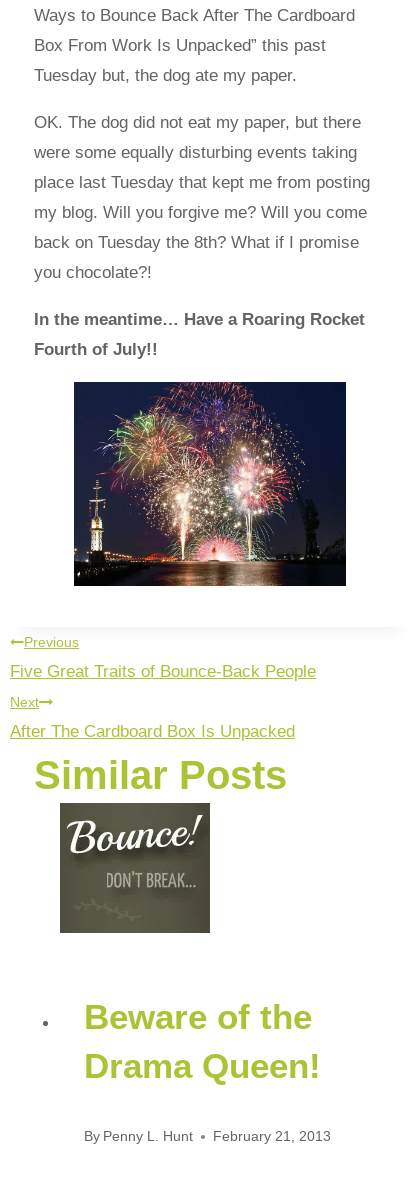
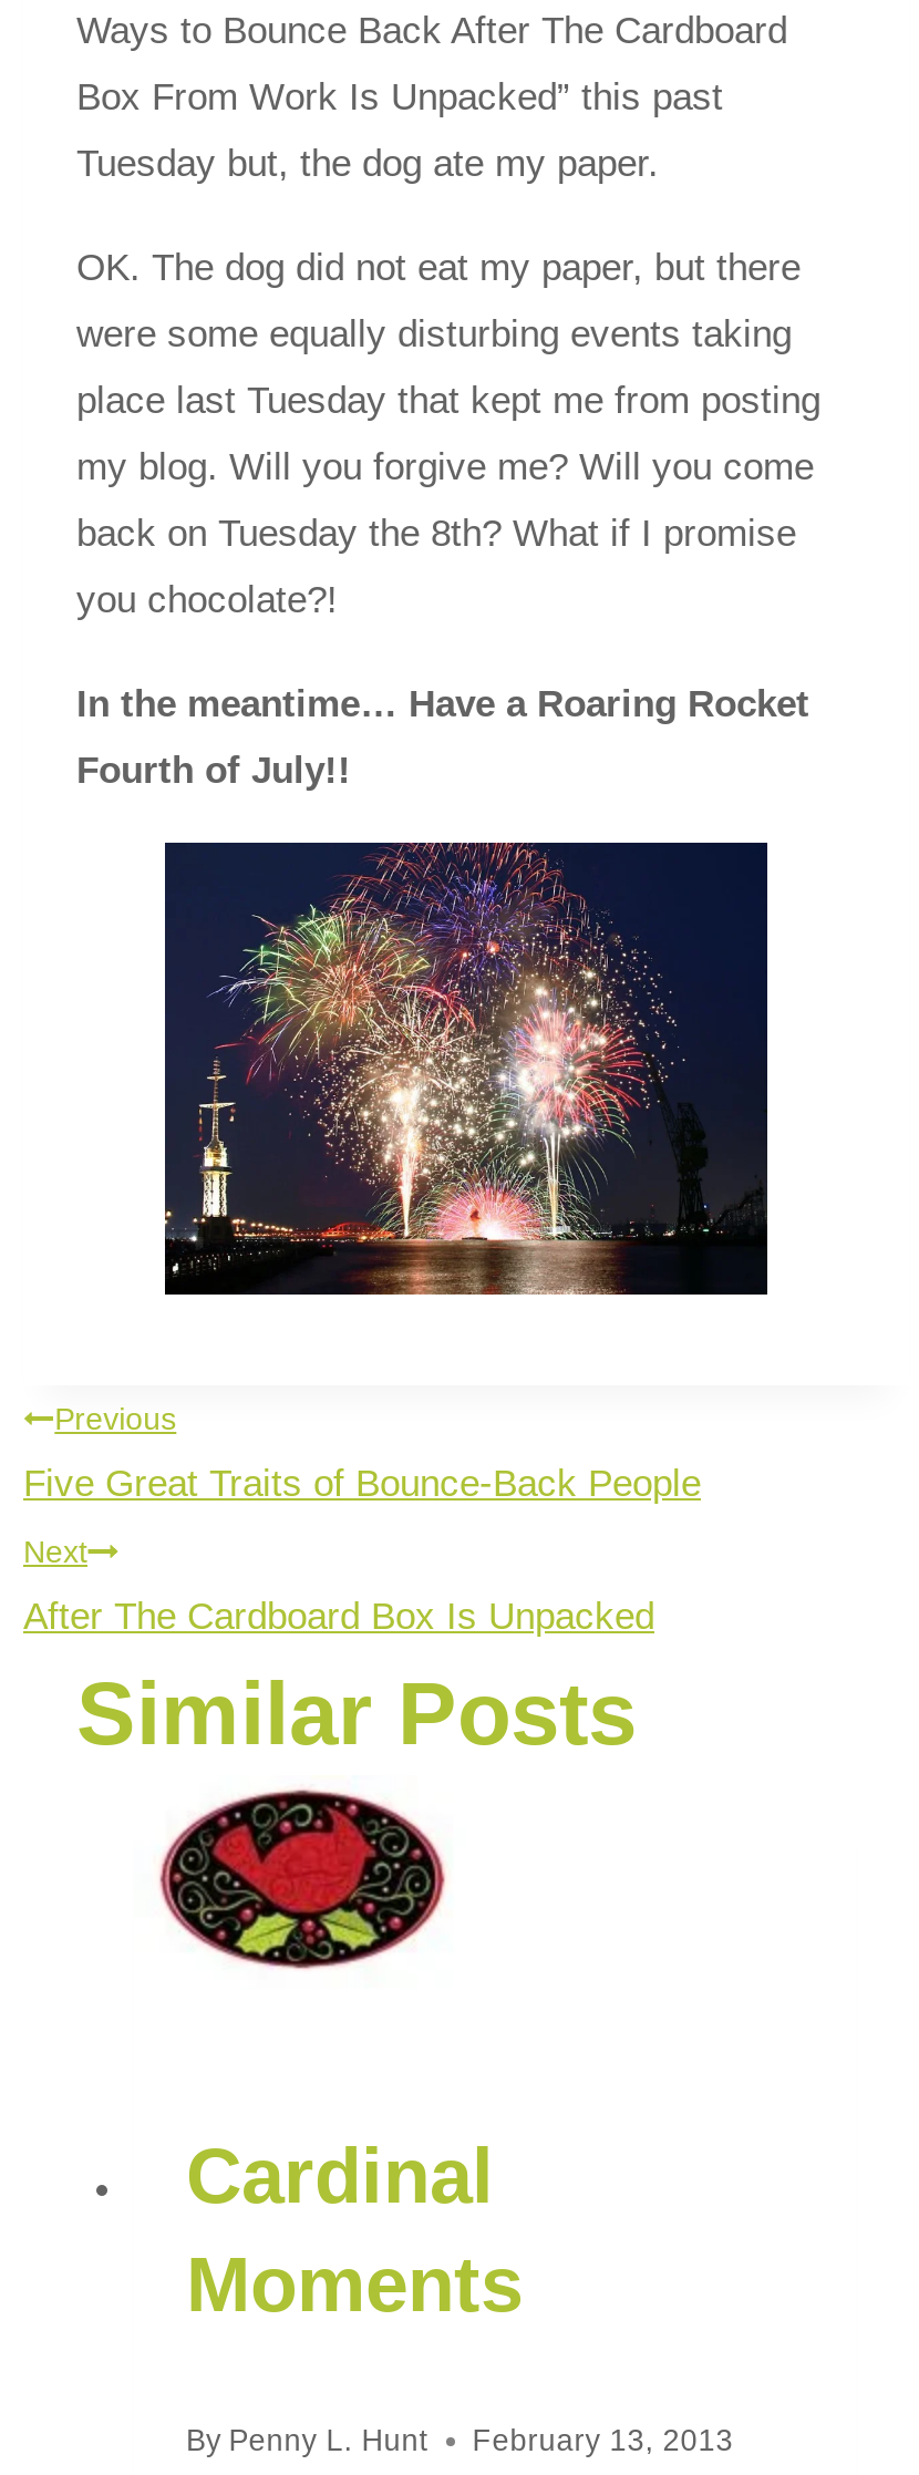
[59,802,211,934] [image] -> [134,1775,466,1990] [image]
[83,997,320,1085] Beware of the | Drama Queen! -> [186,2132,523,2327] Cardinal | Moments
[83,1129,331,1144] By Penny L. Hunt February 21, 2013 -> [186,2424,733,2457] By Penny L. Hunt February 13, 2013

